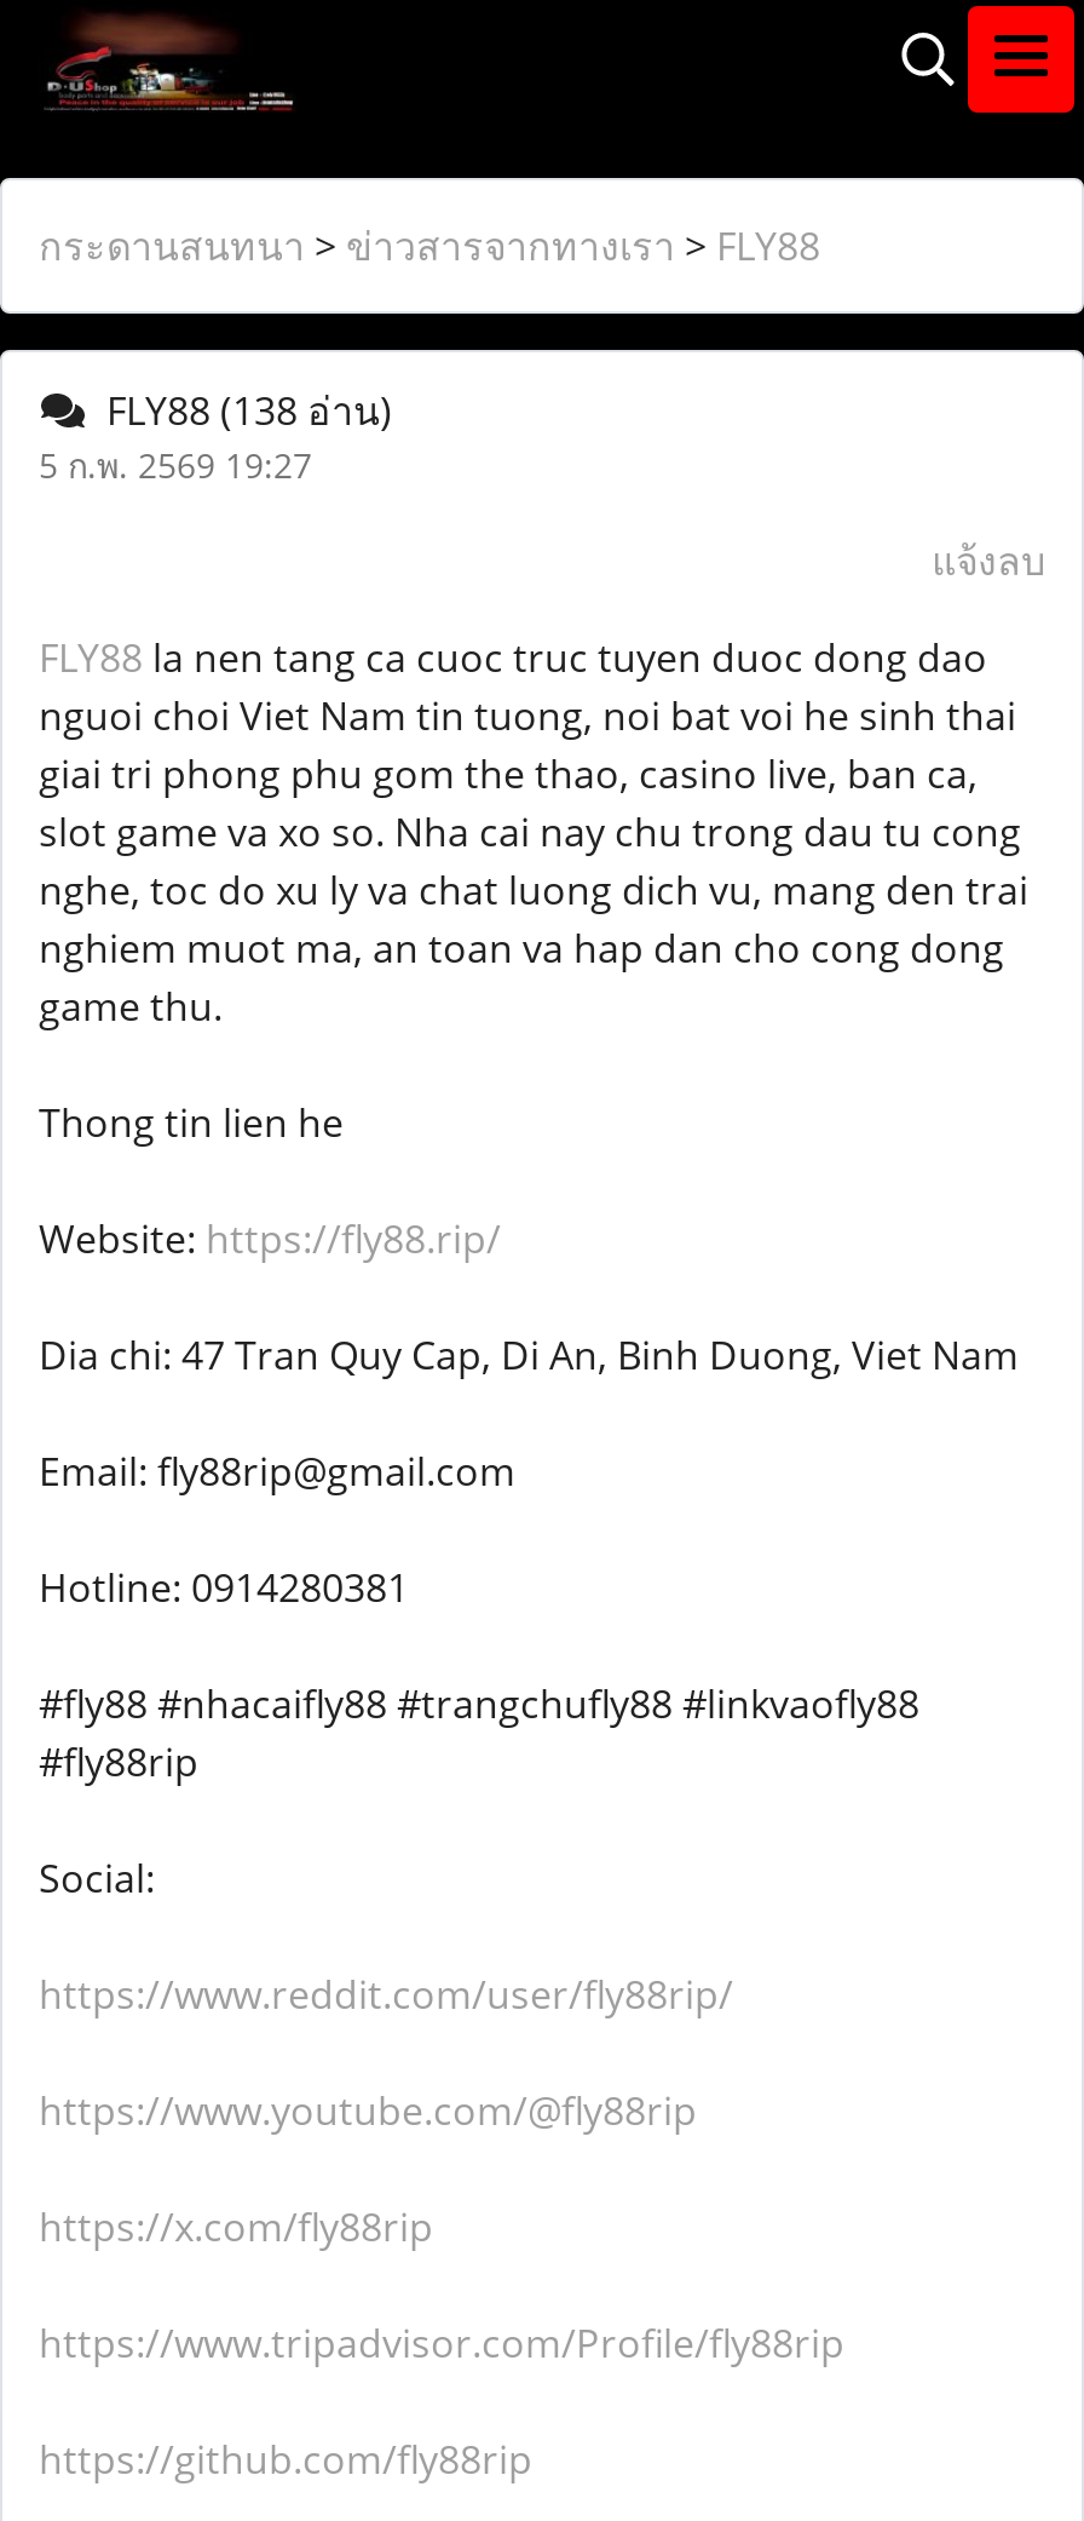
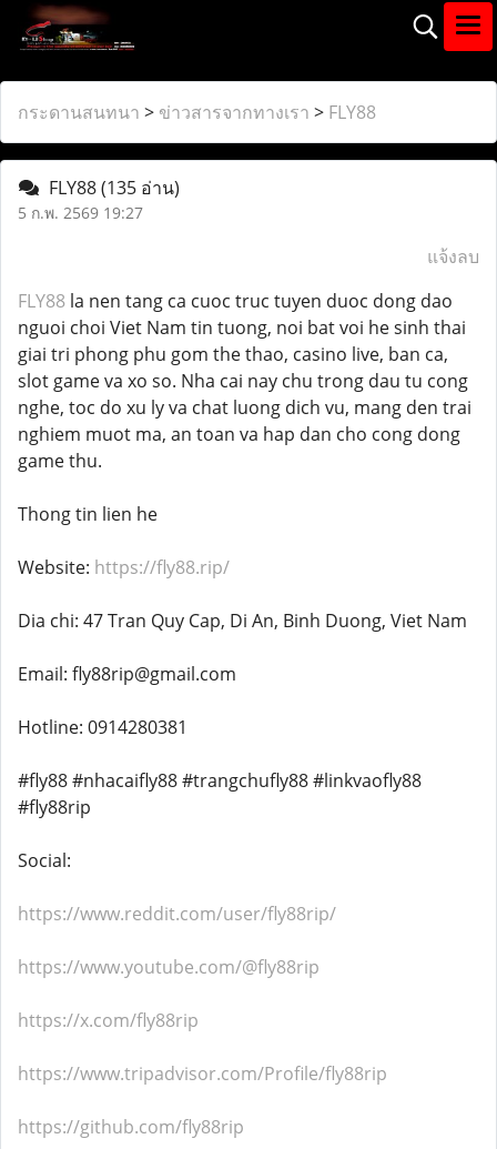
[87,384,392,437] FLY88 (138 อ่าน) -> [40,175,180,200] FLY88 (135 อ่าน)

